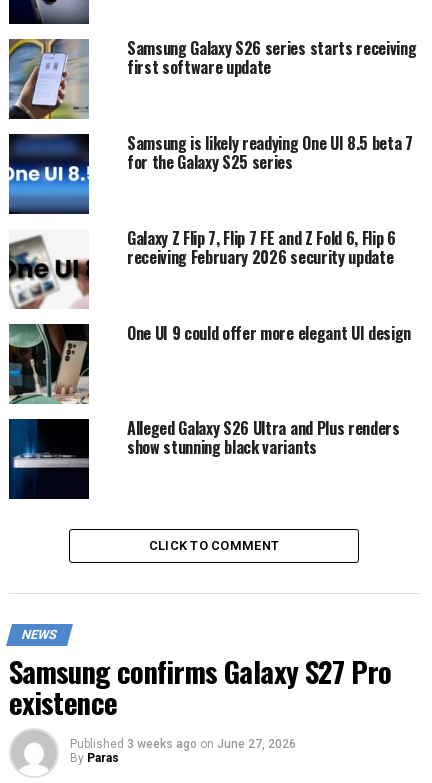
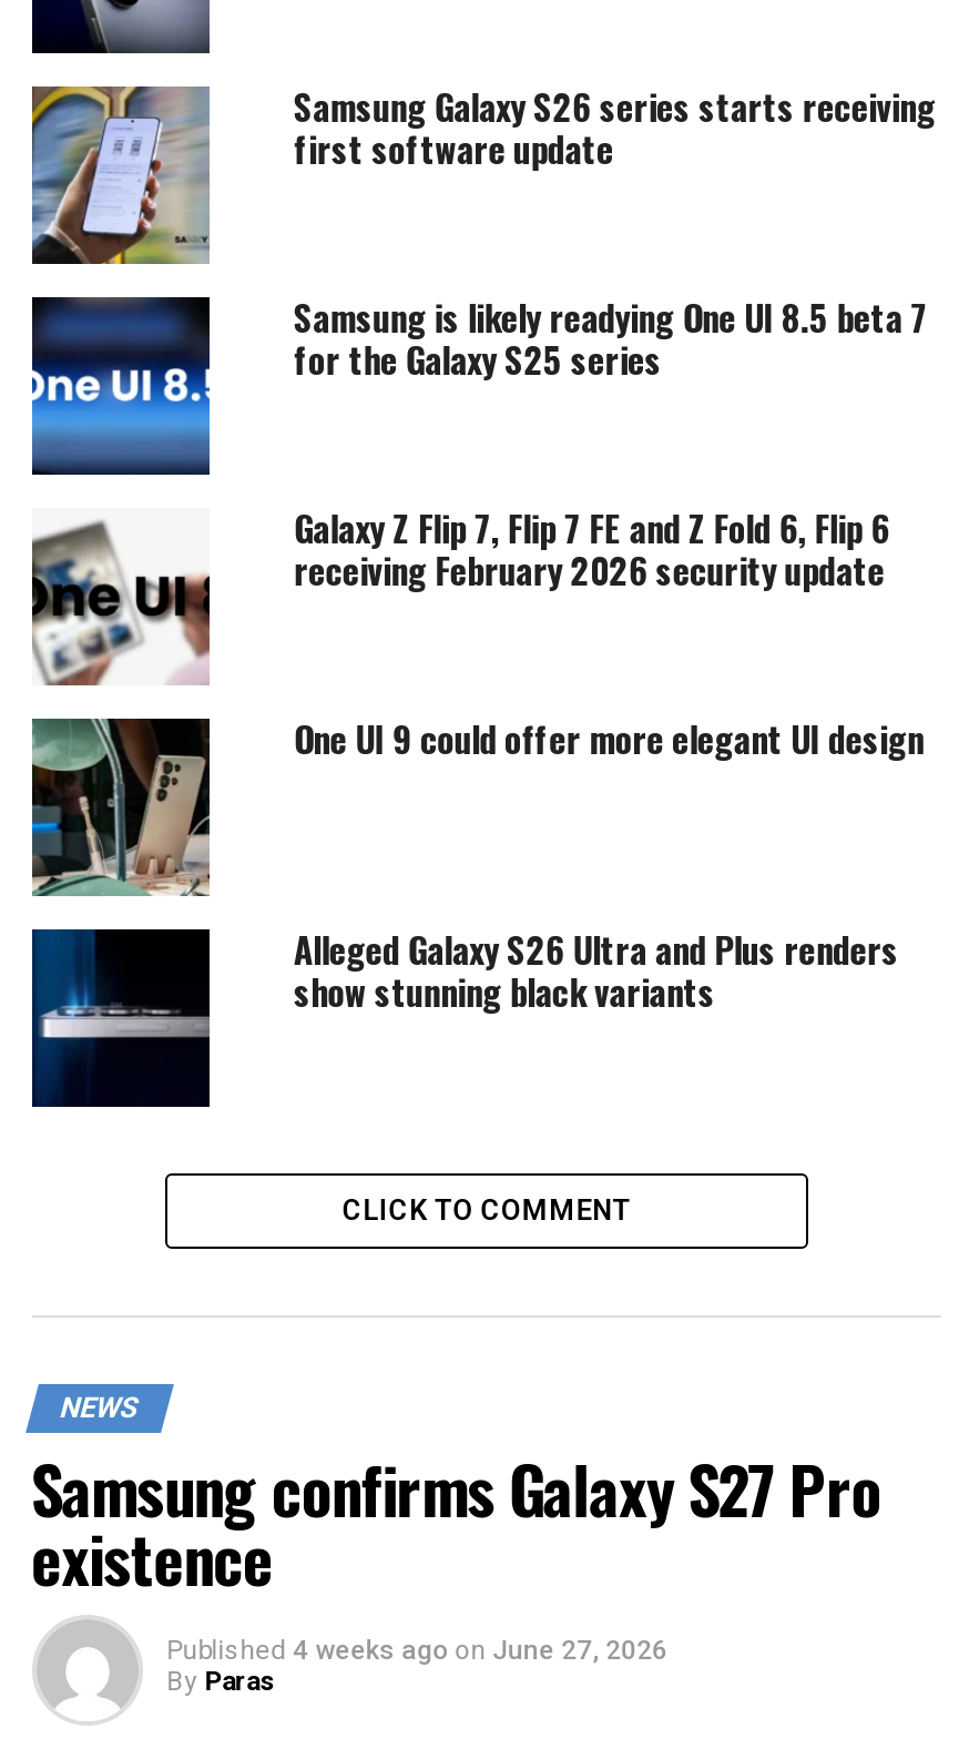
[70,737,296,751] Published 3 weeks ago on June 27, 2026 -> [167,1635,668,1666] Published 4 weeks ago on June 27, 2026

